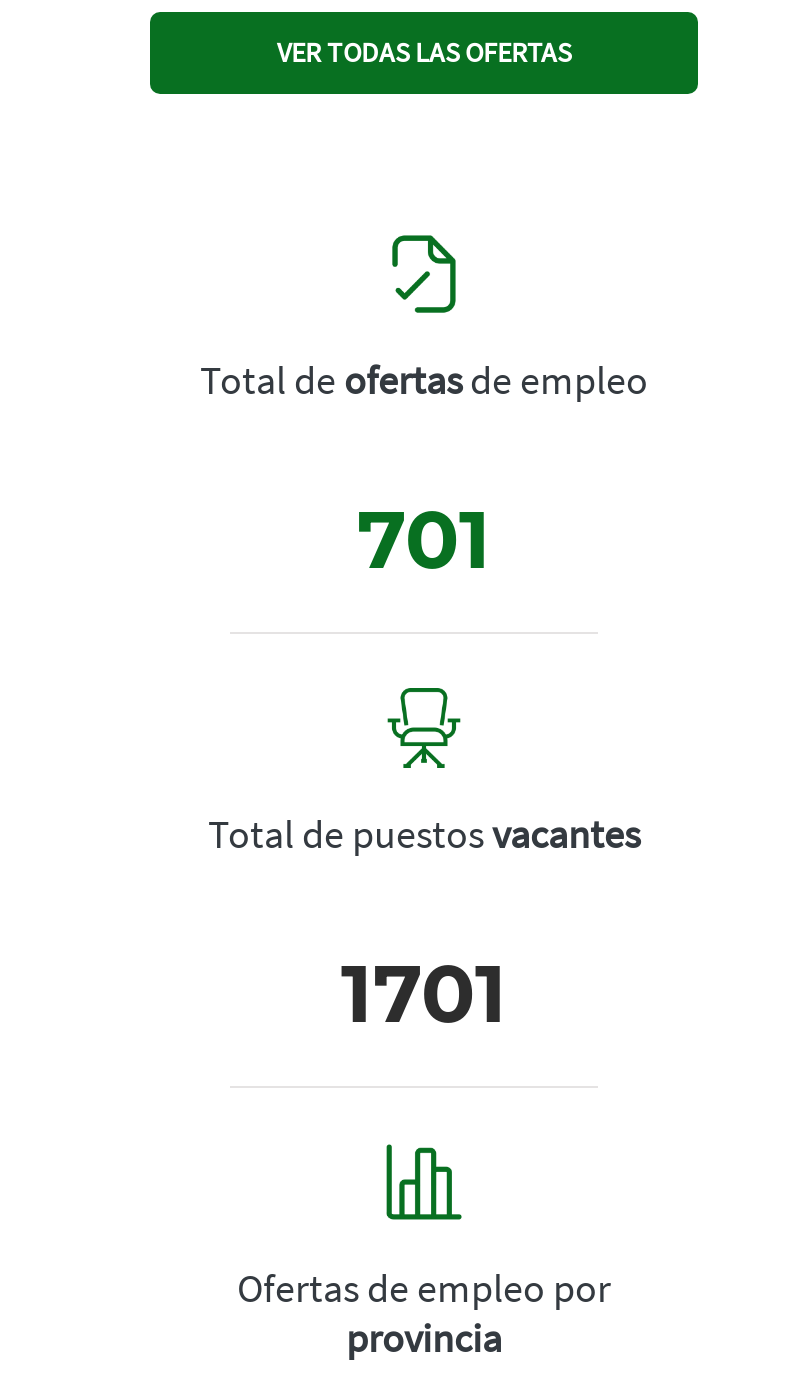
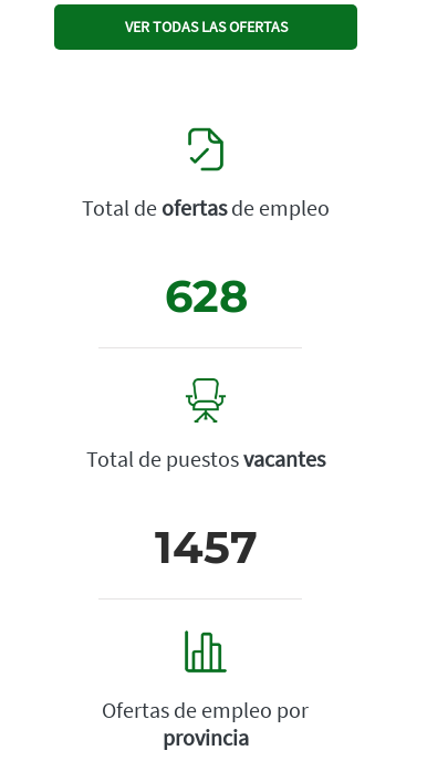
[357,491,491,589] 701 -> [164,269,247,323] 628
[341,945,507,1043] 1701 -> [154,520,257,574] 1457

